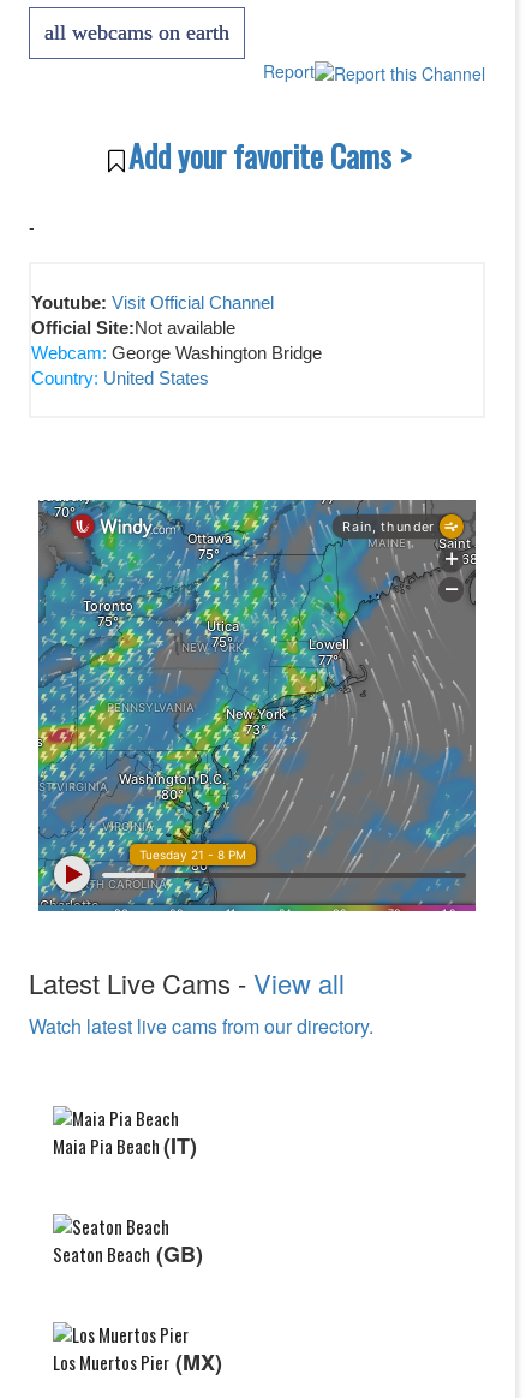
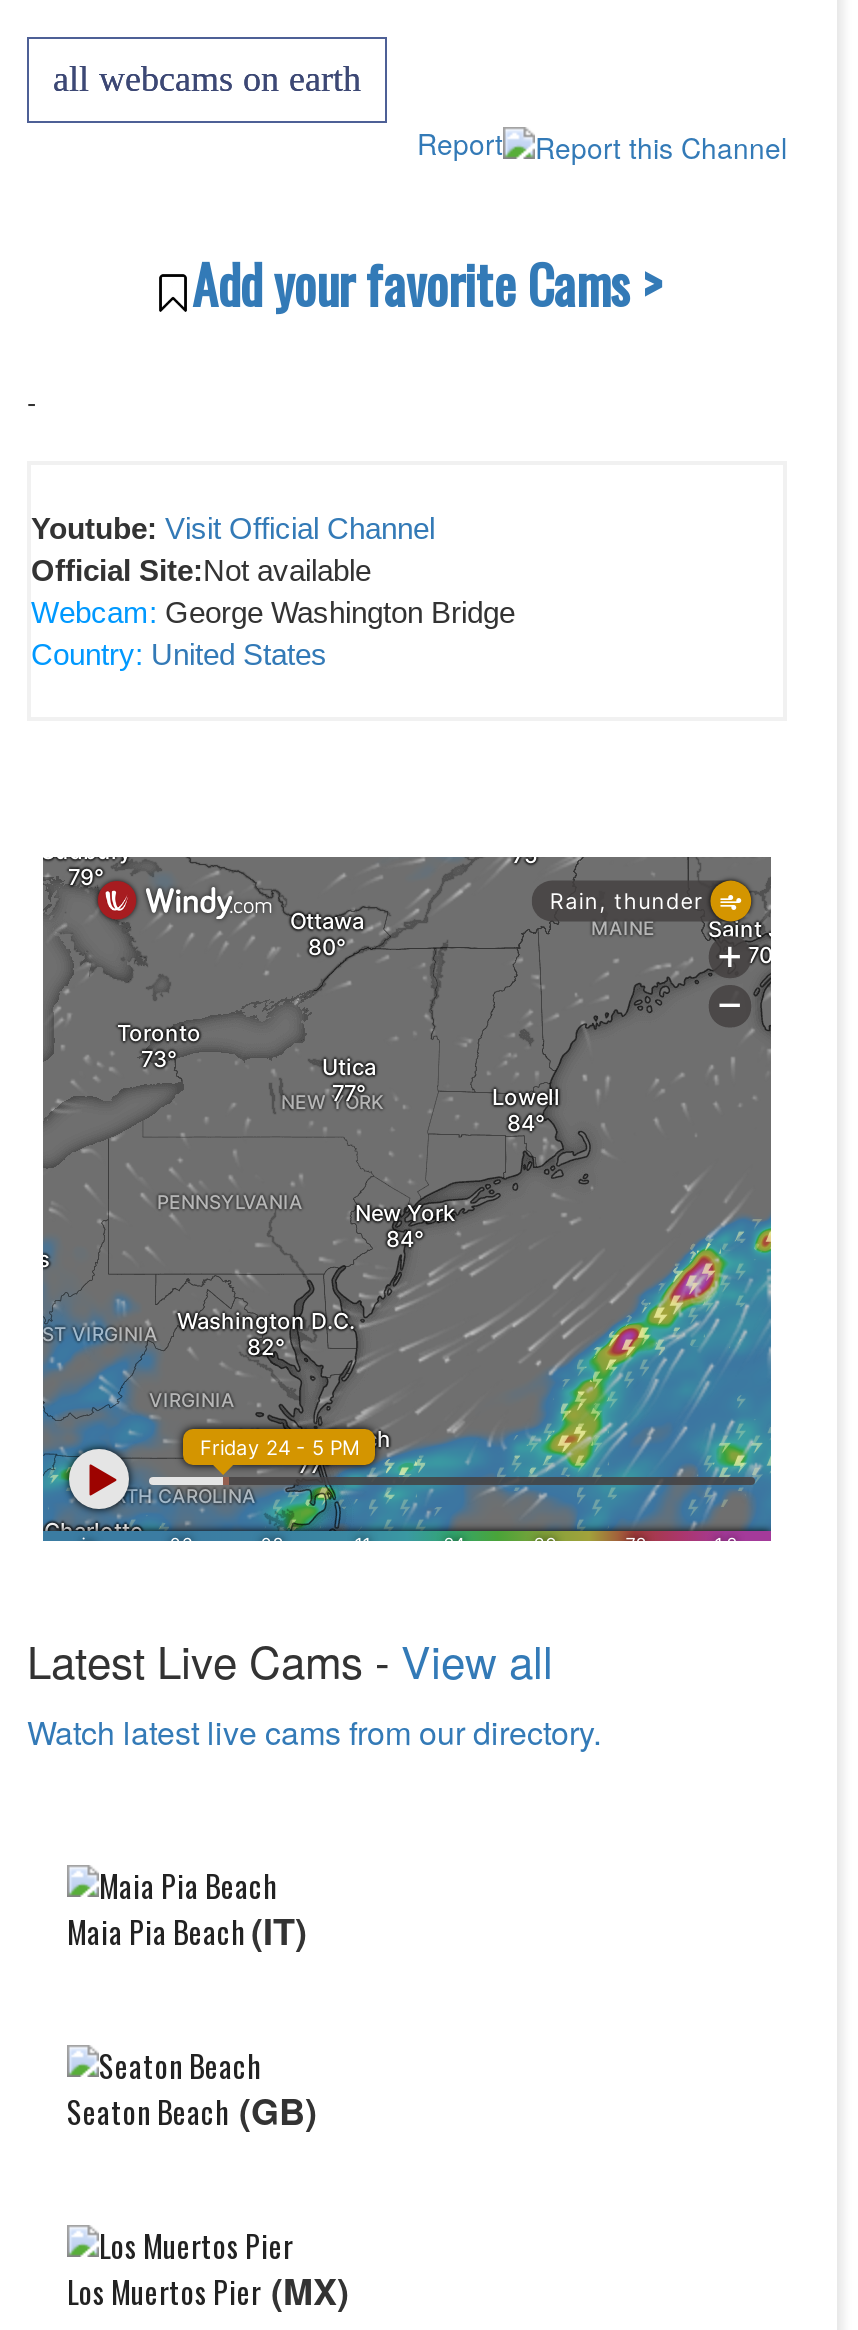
[37,500,477,905] [image] -> [41,857,773,1531] [image]

